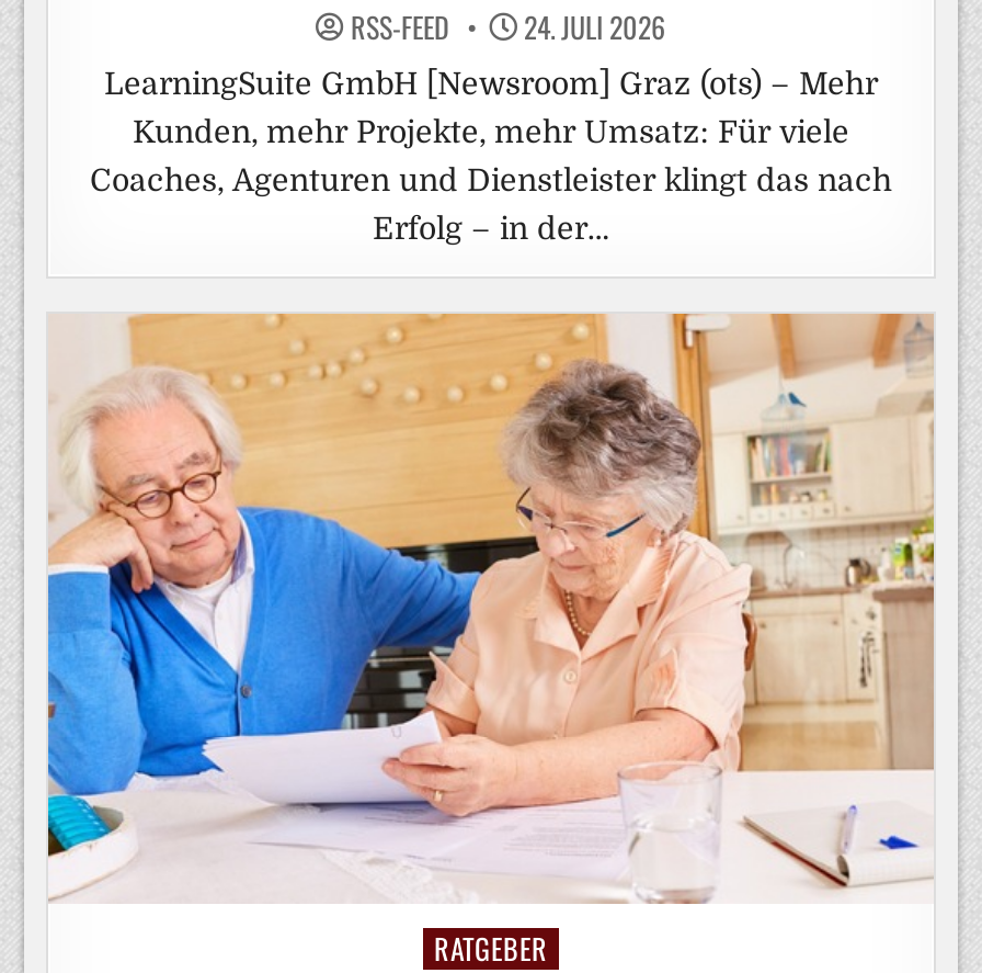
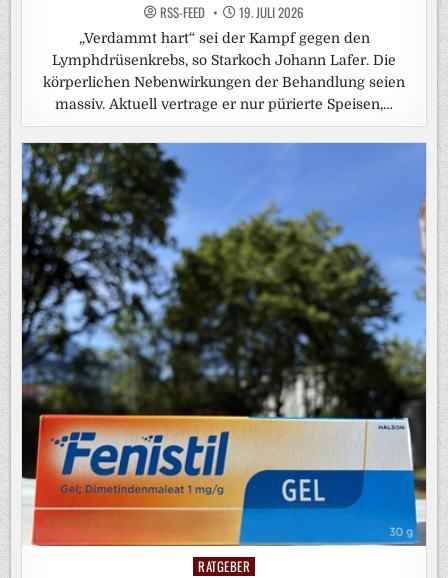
[90,4,892,245] 24. JULI 2026 | LearningSuite GmbH [Newsroom] Graz (ots) – Mehr | Kunden, mehr Projekte, mehr Umsatz: Für viele | Coaches, Agenturen und Dienstleister klingt das nach | Erfolg – in der… -> [43,2,405,112] 19. JULI 2026 | „Verdammt hart“ sei der Kampf gegen den | Lymphdrüsenkrebs, so Starkoch Johann Lafer. Die | körperlichen Nebenwirkungen der Behandlung seien | massiv. Aktuell vertrage er nur pürierte Speisen,…
[46,312,934,906] [image] -> [21,142,427,547] [image]

